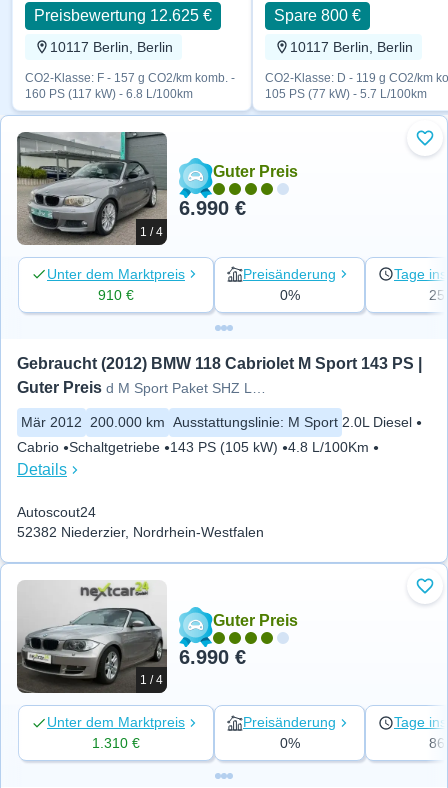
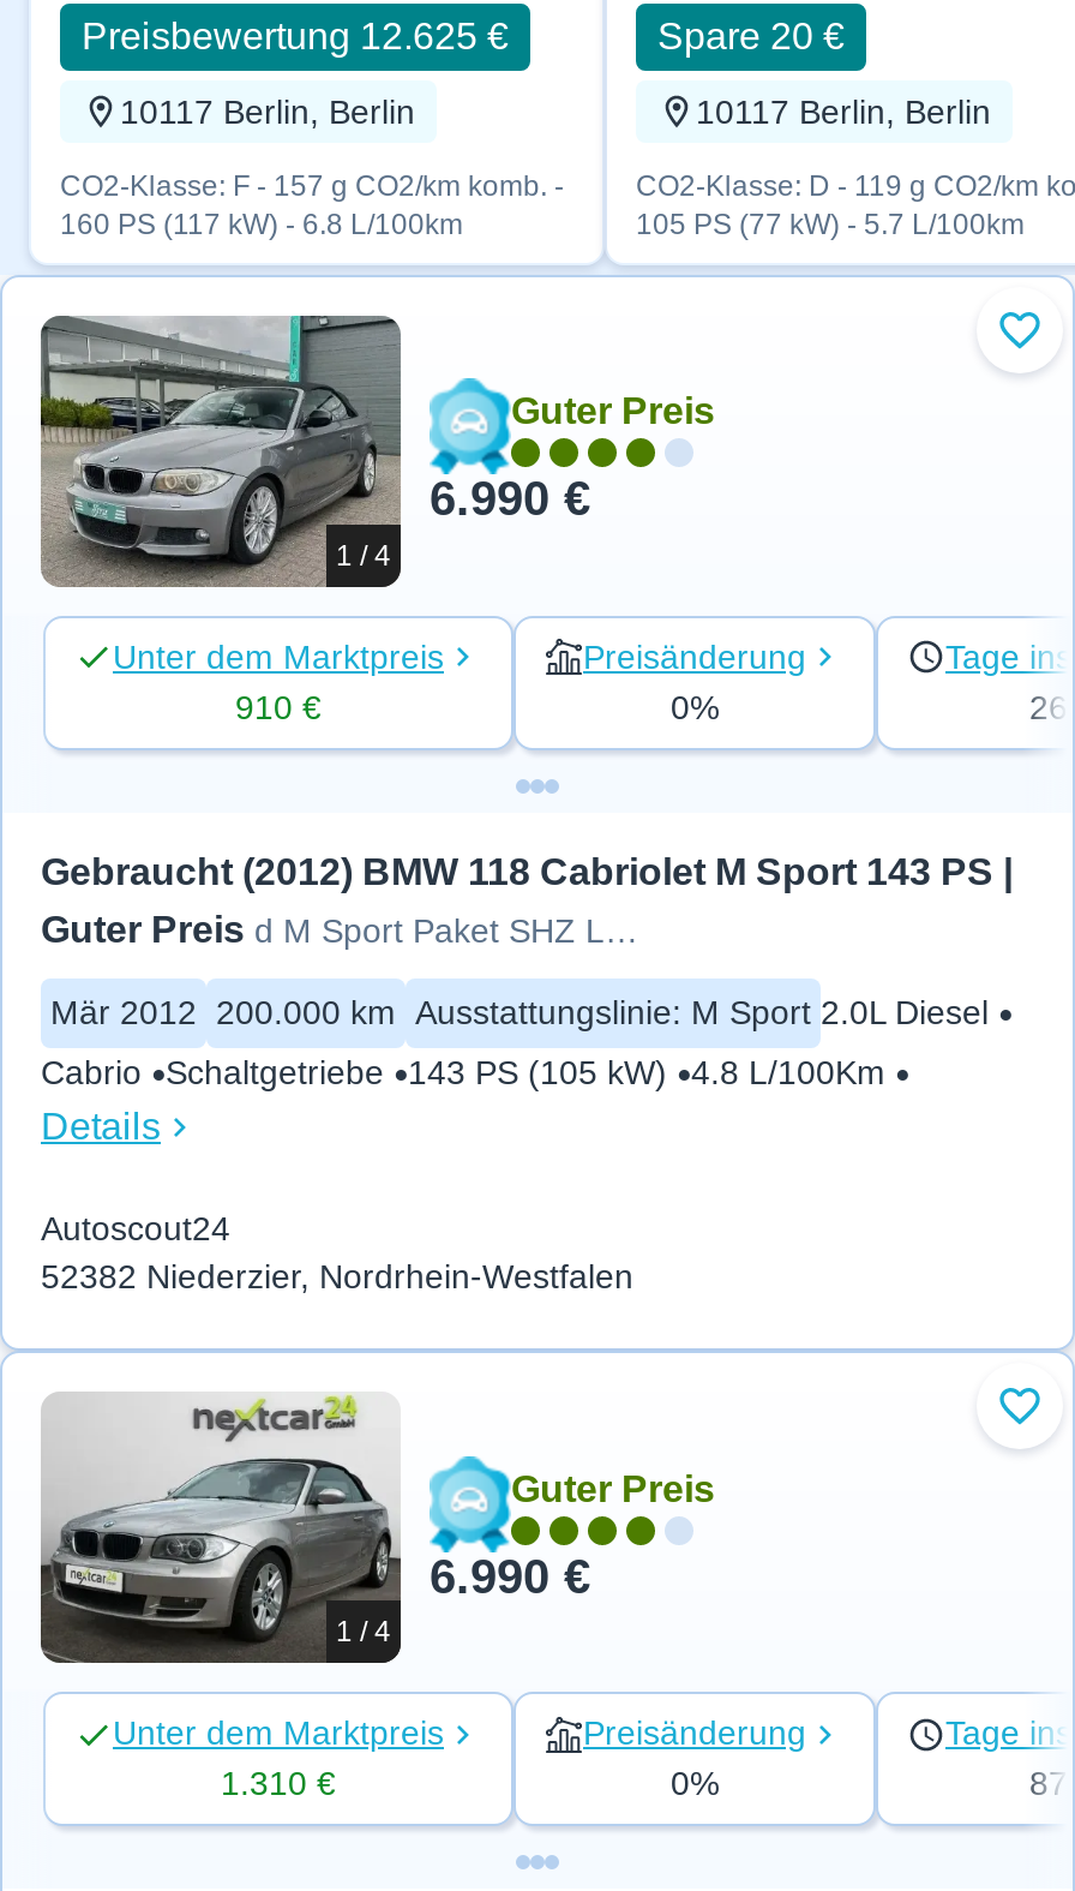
[274,7,361,24] Spare 800 € -> [657,15,845,56] Spare 20 €
[429,287,445,303] 25 -> [1029,687,1068,726] 26
[429,735,445,751] 86 -> [1029,1764,1068,1803] 87

